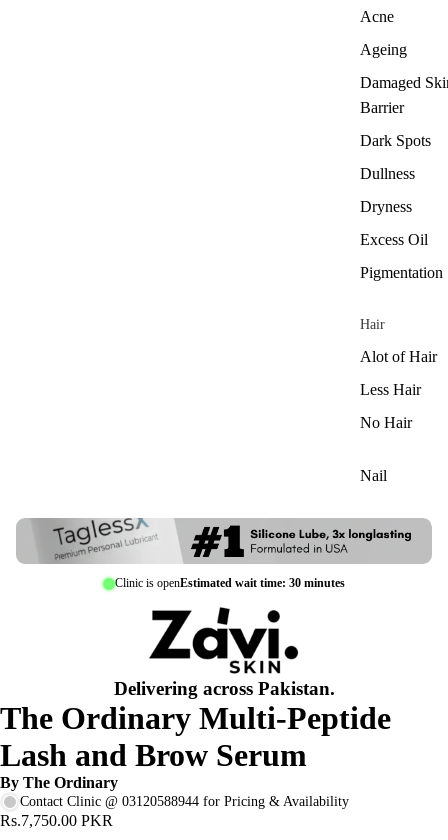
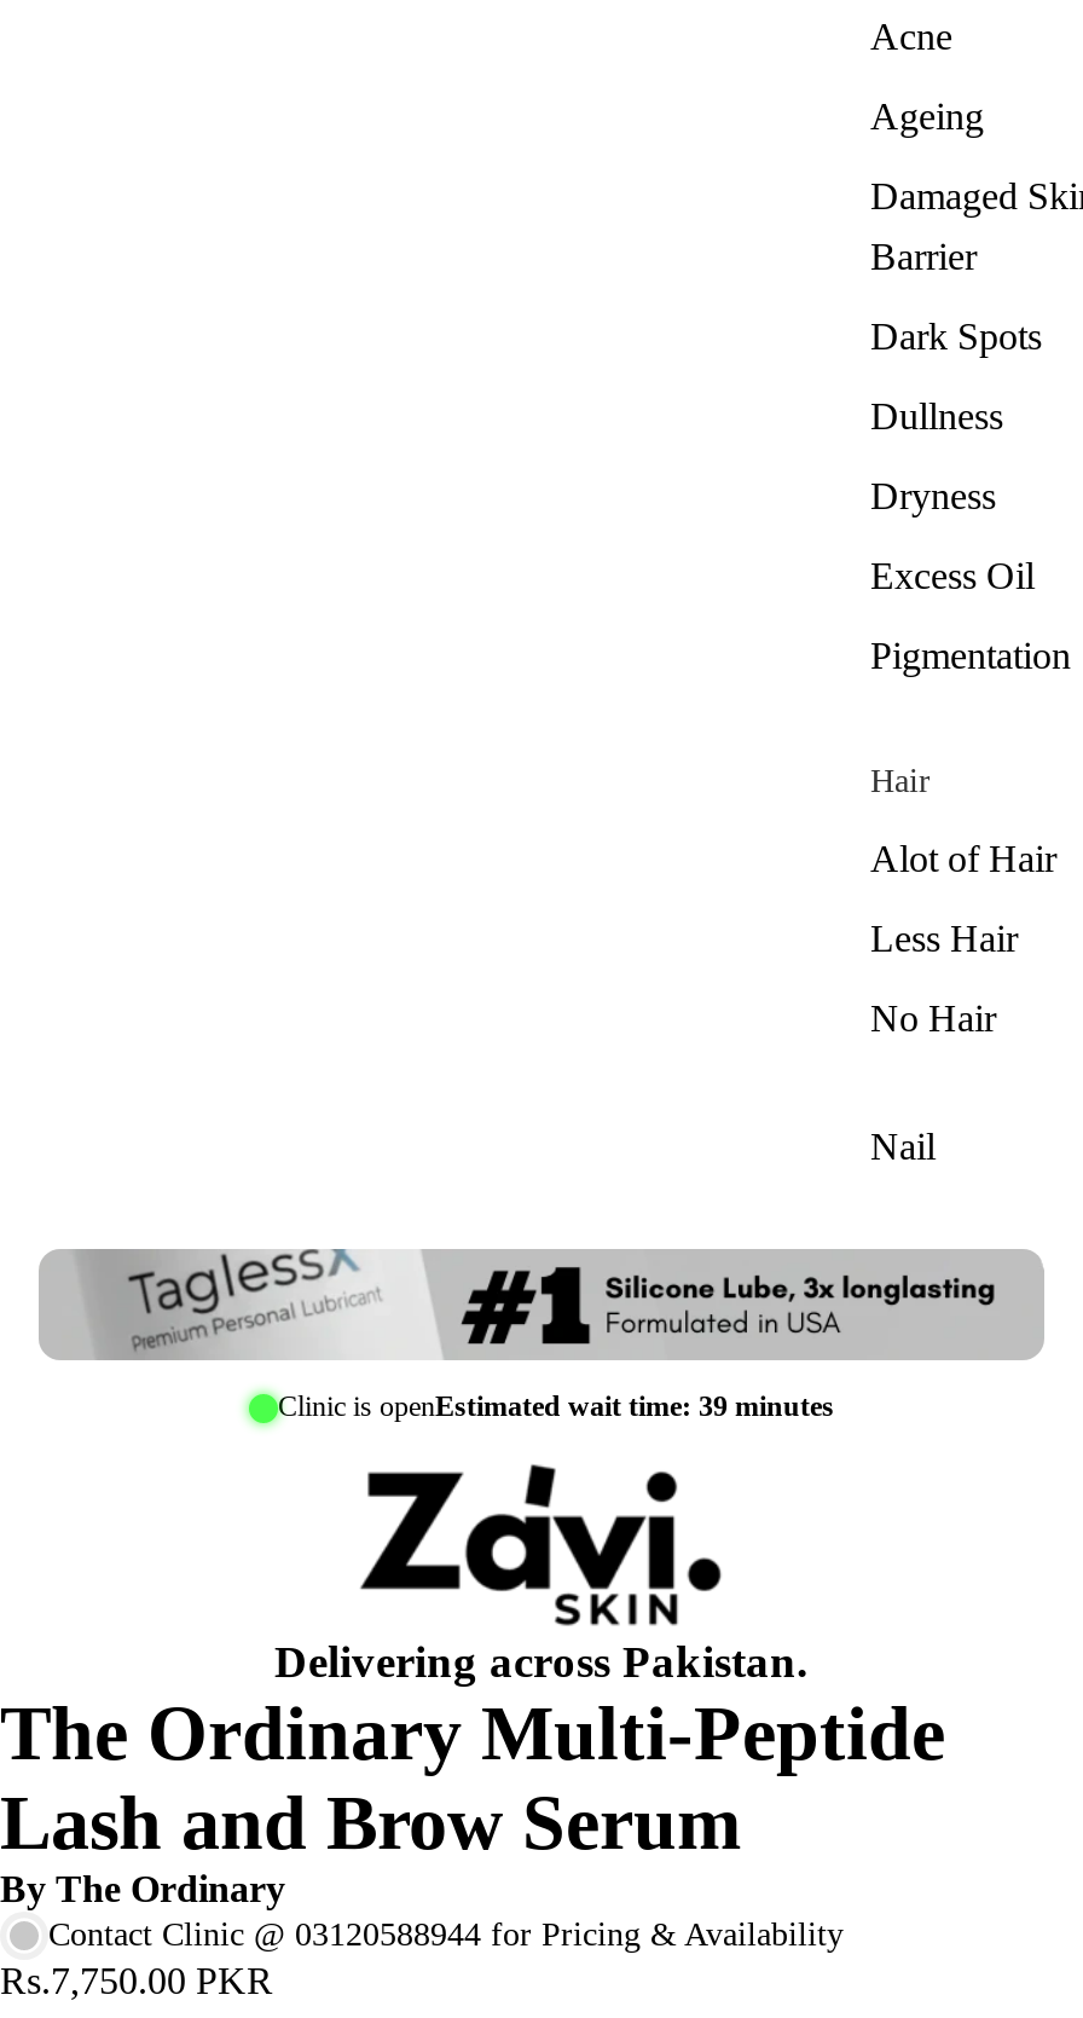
[115,576,345,590] Clinic is openEstimated wait time: 30 minutes -> [278,1390,834,1424] Clinic is openEstimated wait time: 39 minutes

